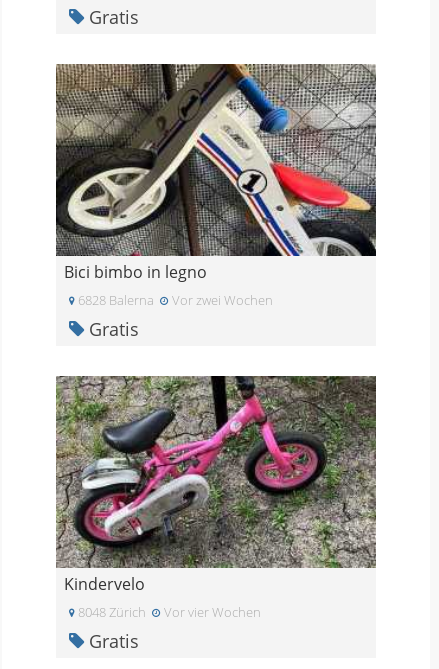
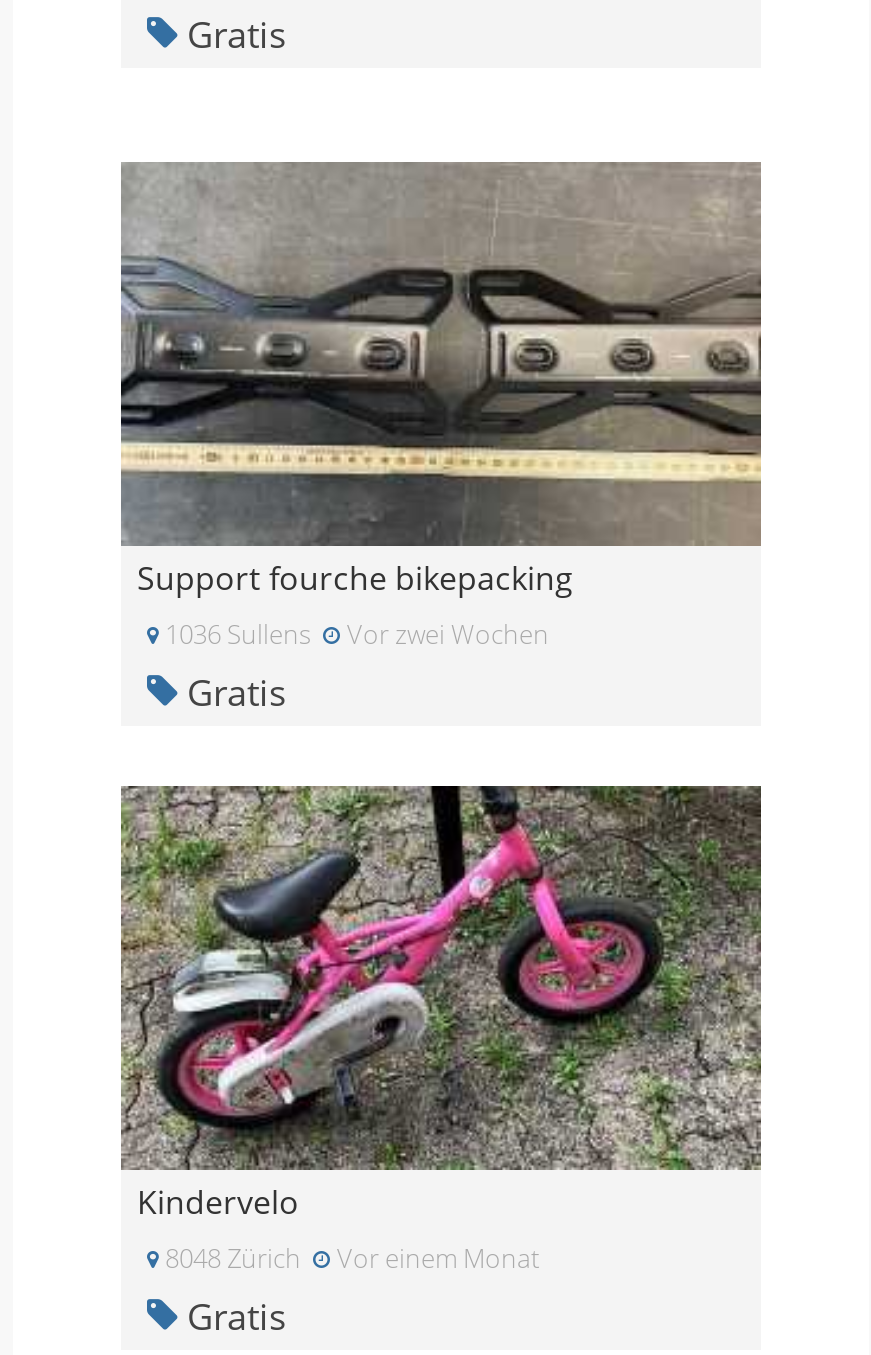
[56,64,377,309] [image] | Bici bimbo in legno | 6828 Balerna -> [121,162,763,652] [image] | Support fourche bikepacking | 1036 Sullens
[161,603,261,621] Vor vier Wochen -> [331,1240,539,1276] Vor einem Monat

